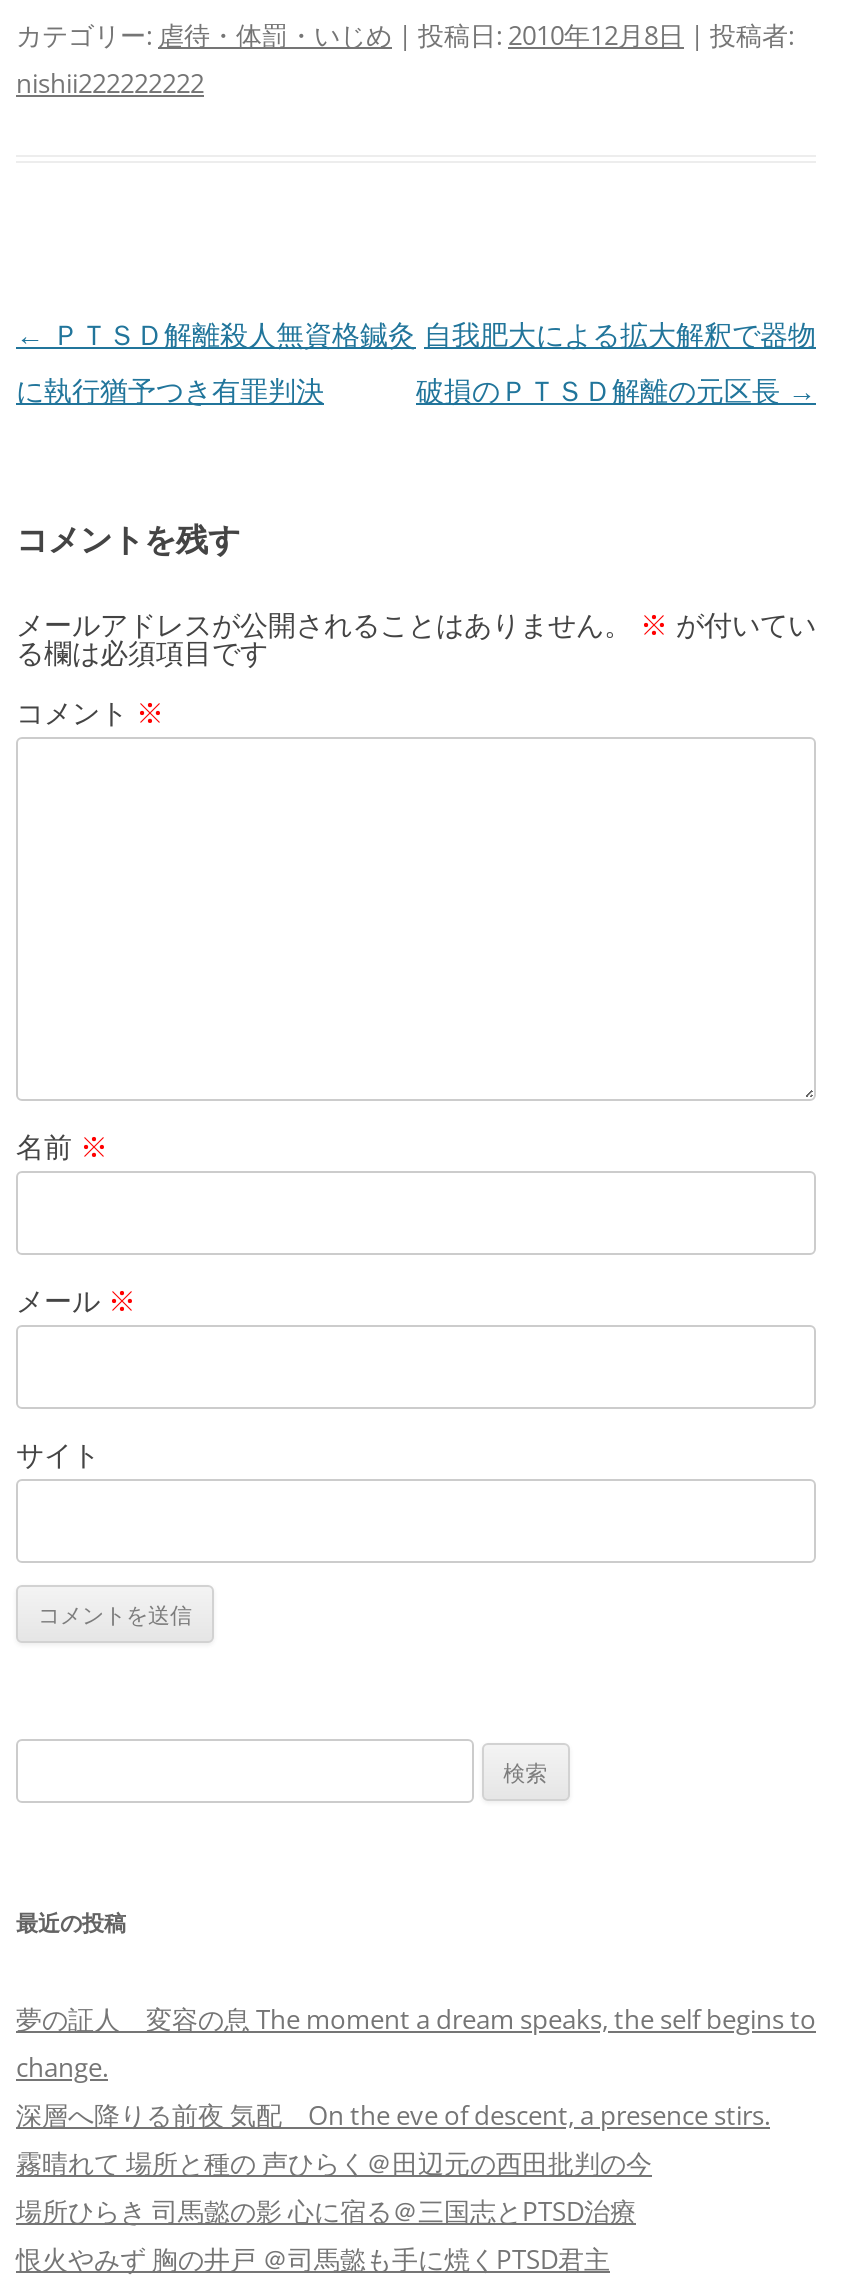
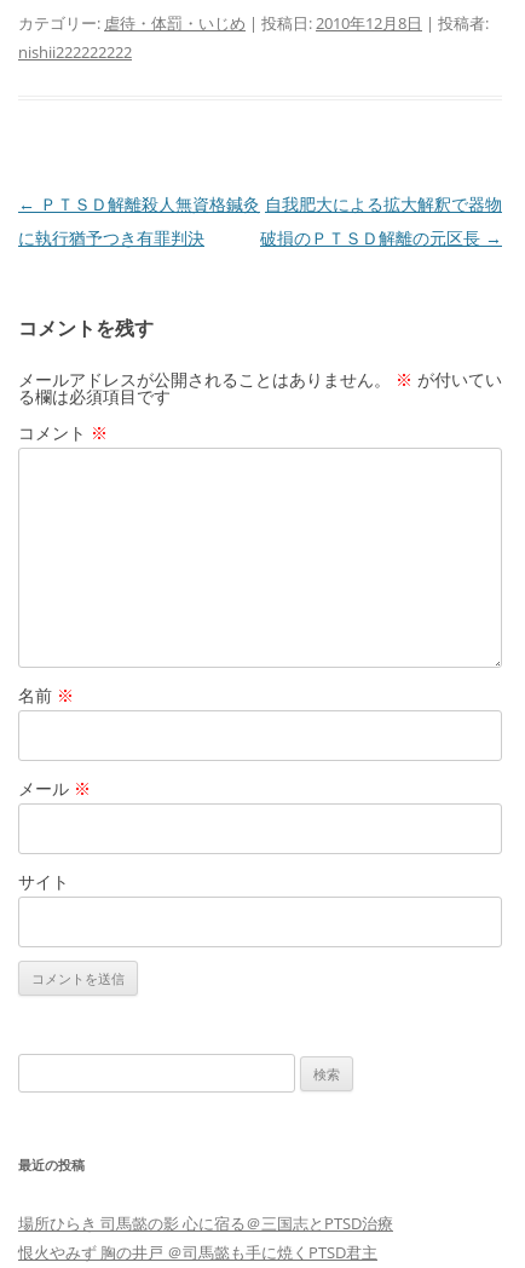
[16,2001,816,2181] 夢の証人 変容の息 The moment a dream speaks, the self begins to | change. | 深層へ降りる前夜 気配 On the eve of descent, a presence stirs. | 霧晴れて 場所と種の 声ひらく＠田辺元の西田批判の今 -> none

